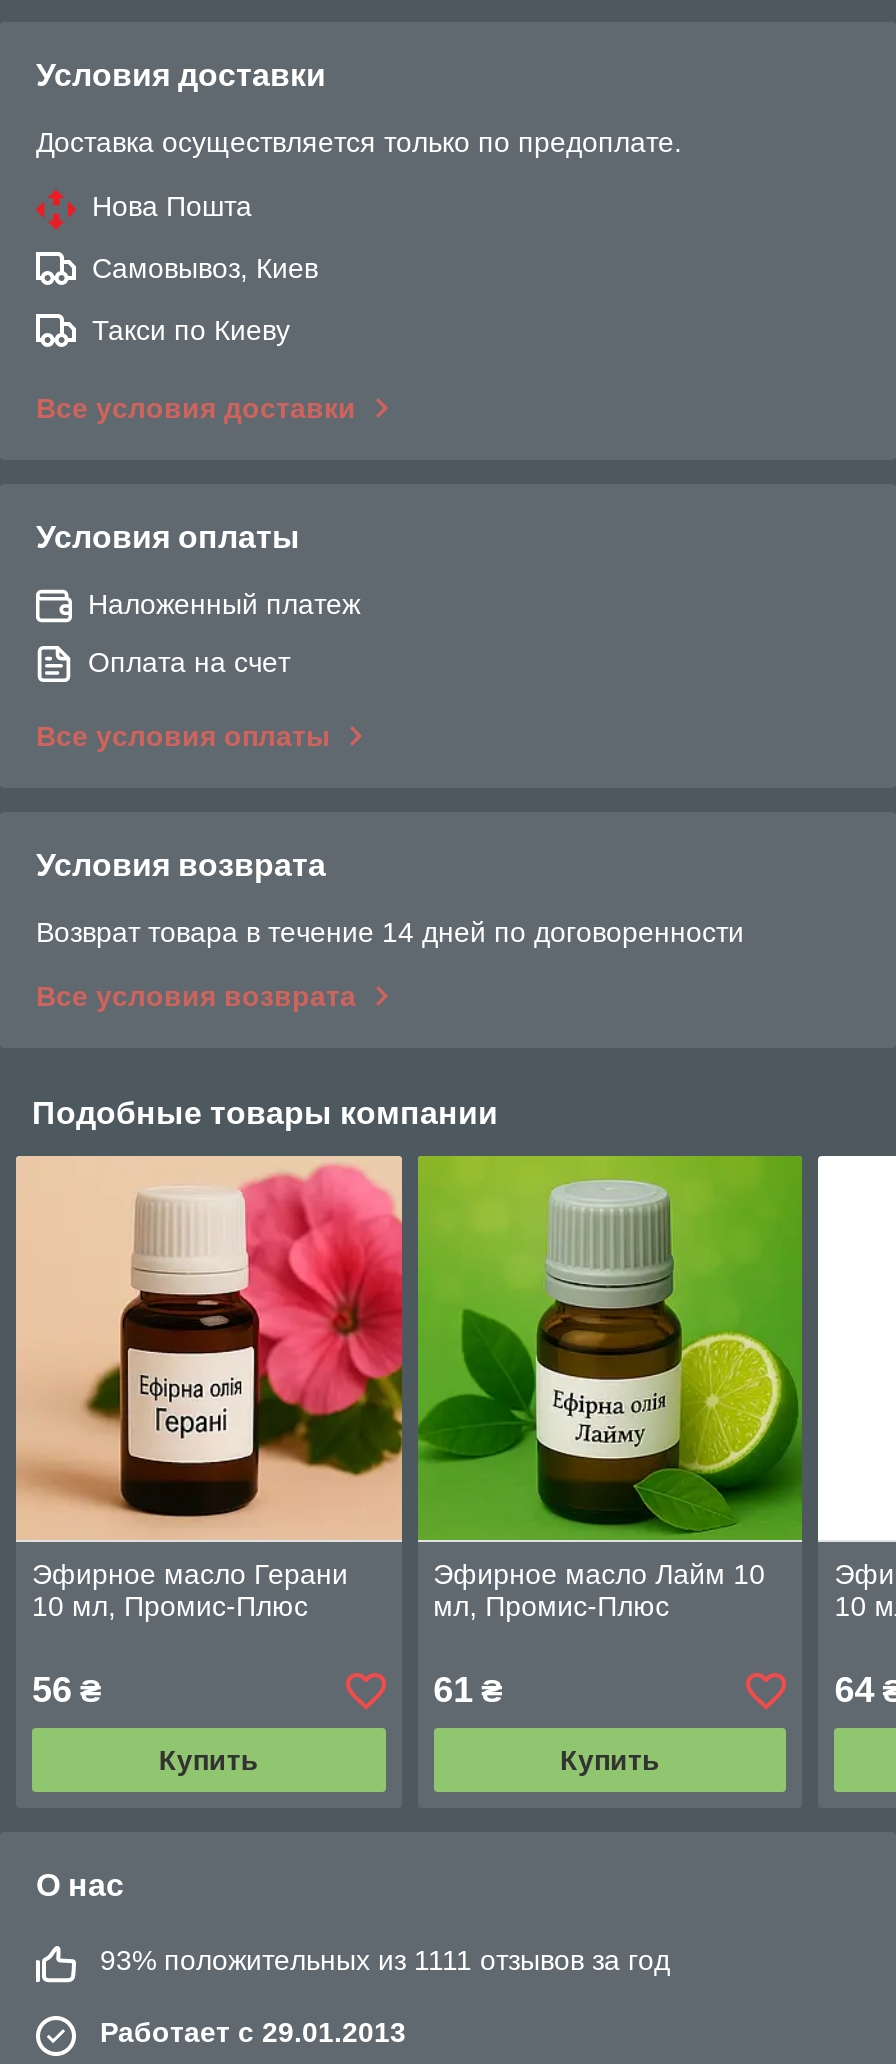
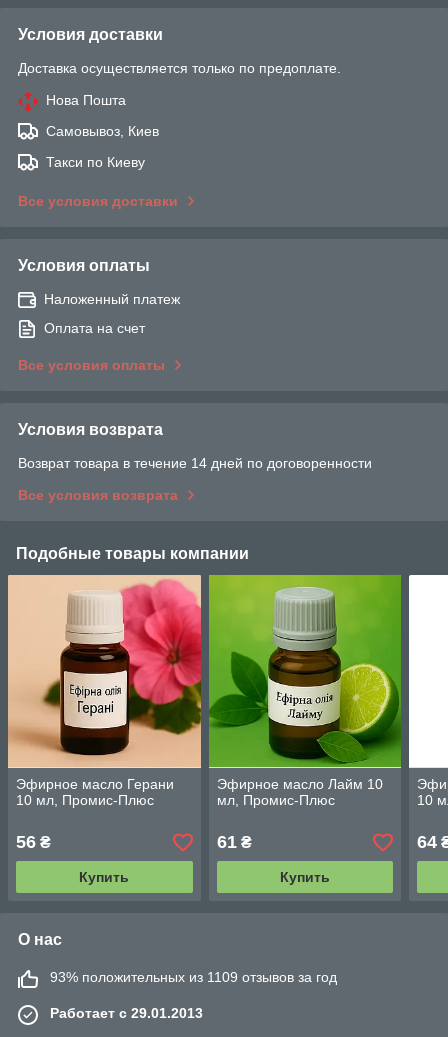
[100,1945,670,1977] 93% положительных из 1111 отзывов за год -> [50,969,337,985] 93% положительных из 1109 отзывов за год

